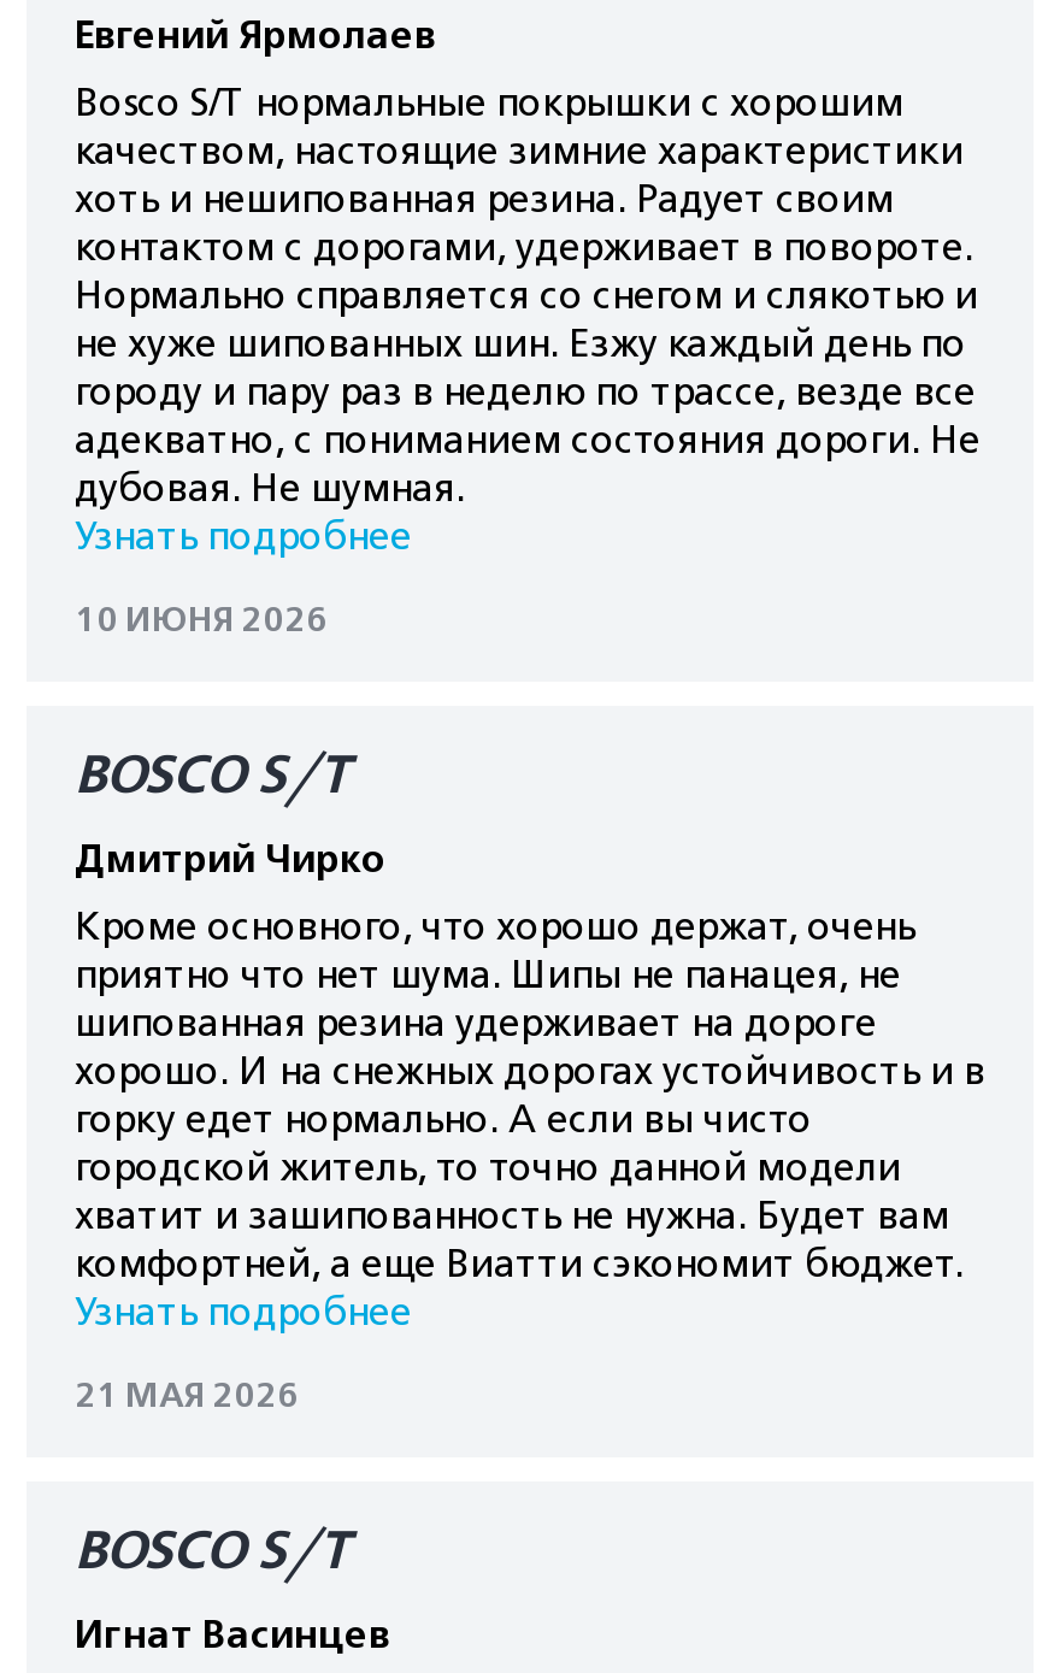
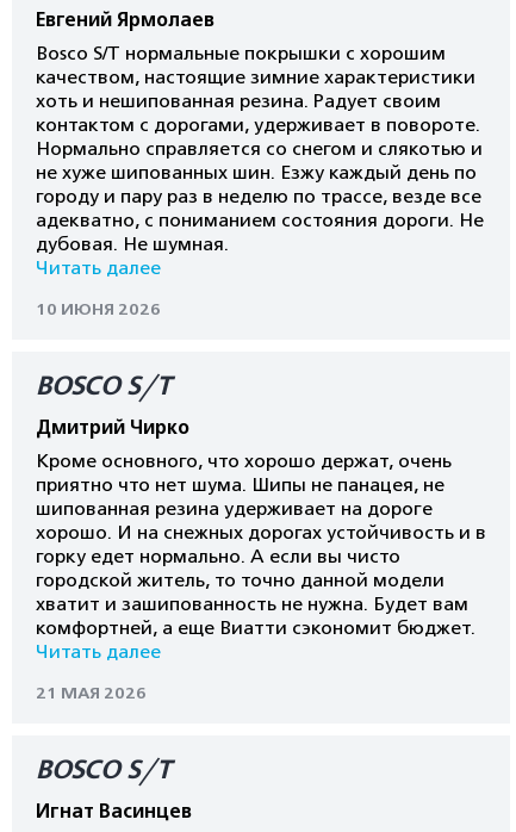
[75,516,412,559] Узнать подробнее -> [36,257,161,279] Читать далее
[75,1291,412,1335] Узнать подробнее -> [36,641,161,663] Читать далее

